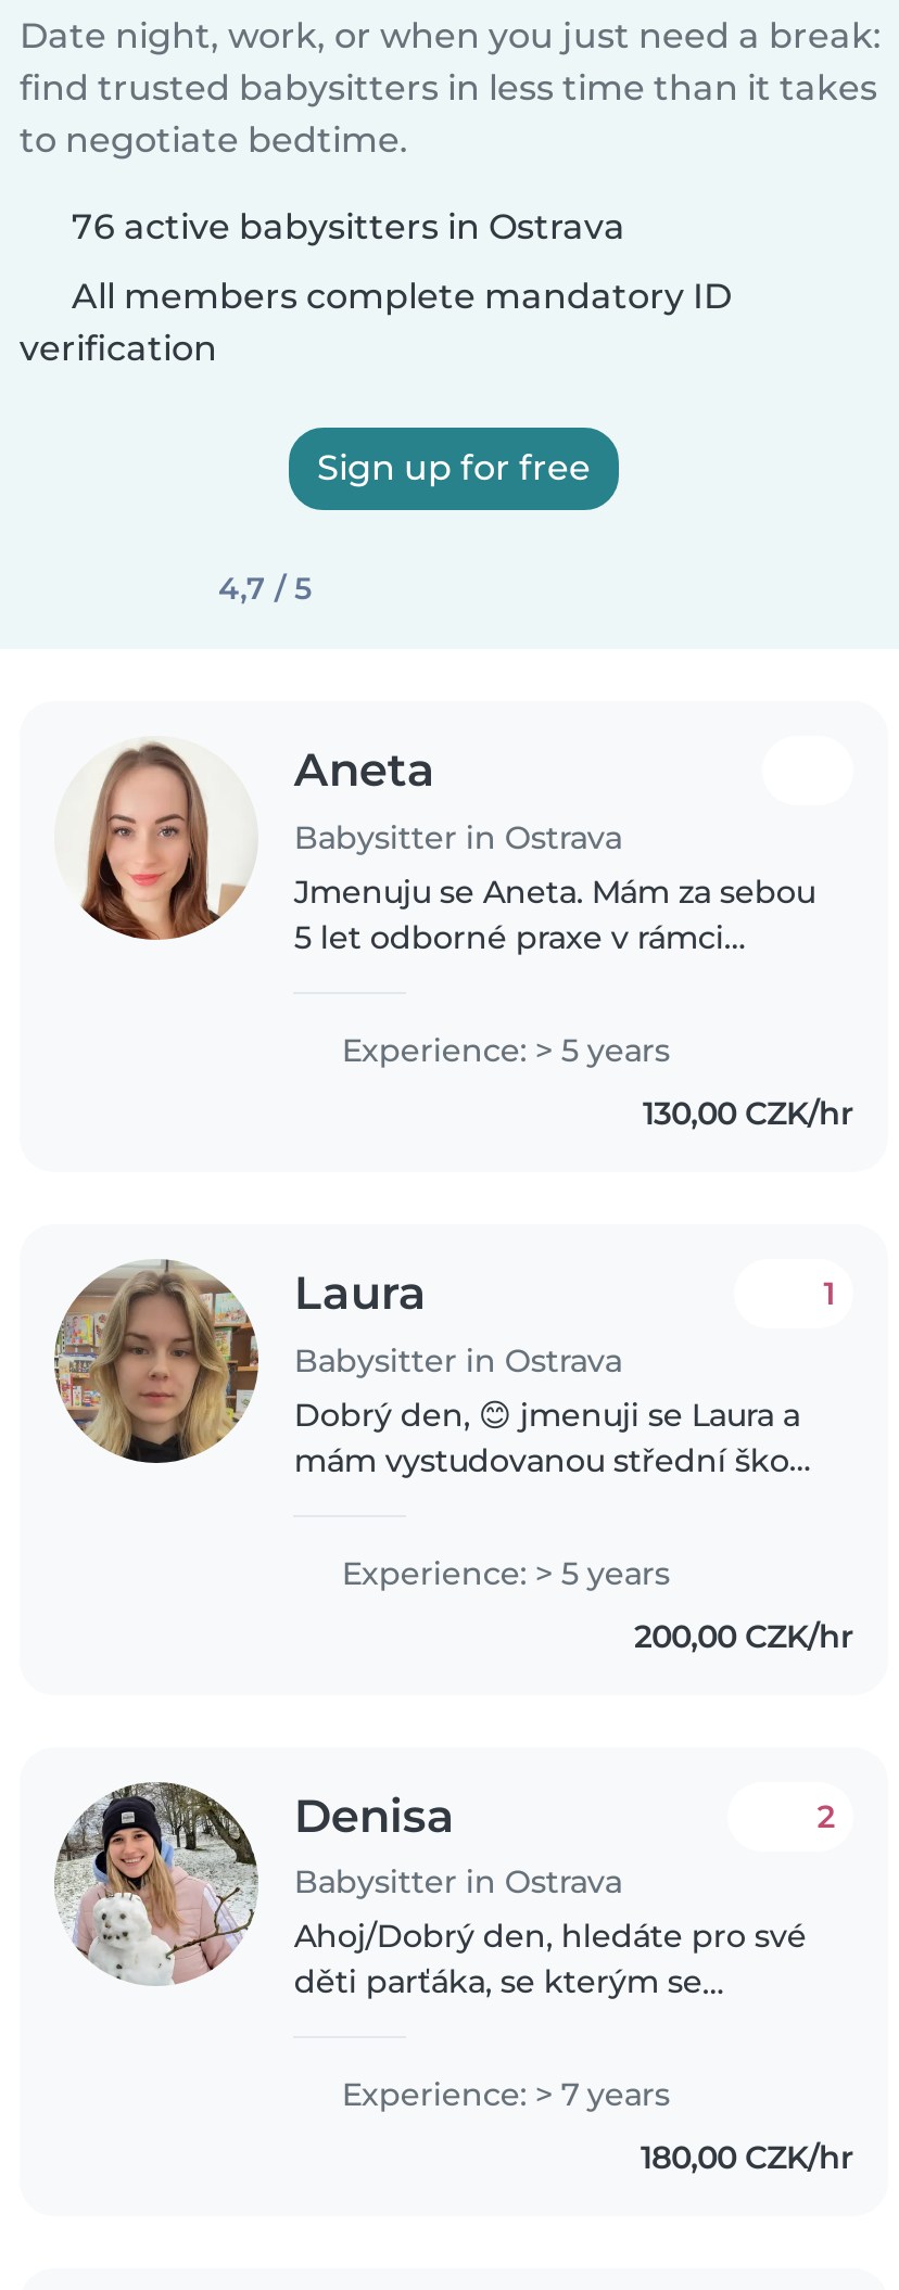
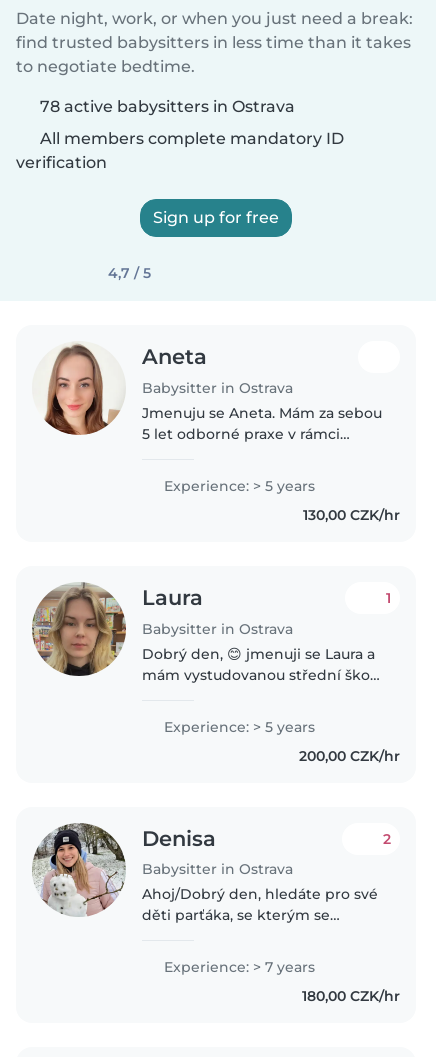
[72,206,625,247] 76 active babysitters in Ostrava -> [40,97,295,116] 78 active babysitters in Ostrava

